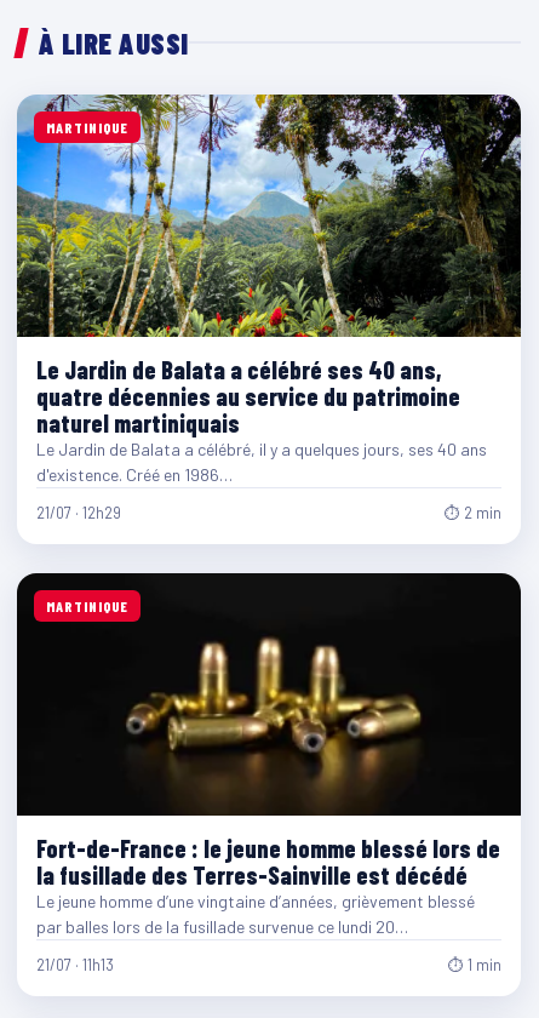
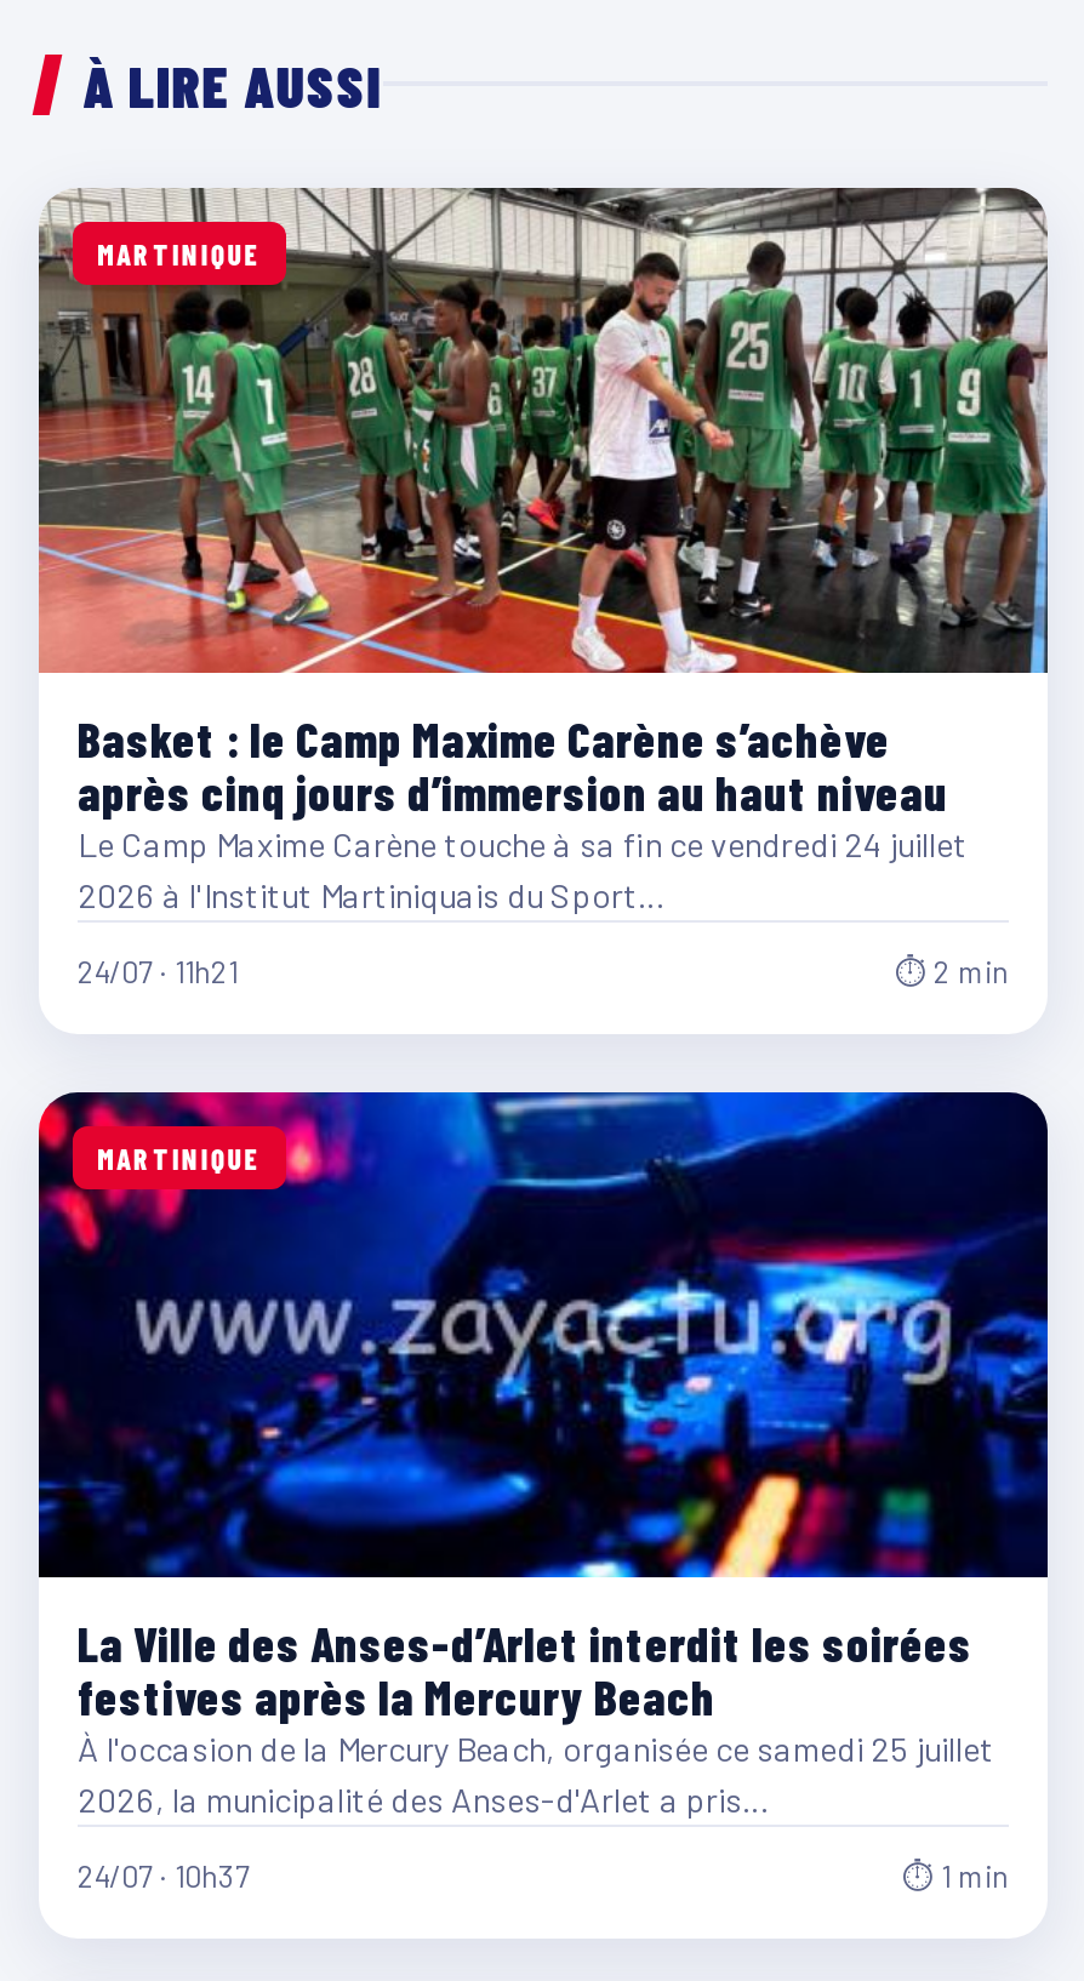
[16,93,522,484] [image] | Le Jardin de Balata a célébré ses 40 ans, | quatre décennies au service du patrimoine | naturel martiniquais | Le Jardin de Balata a célébré, il y a quelques jours, ses 40 ans | d'existence. Créé en 1986… -> [36,185,1050,914] [image] | Basket : le Camp Maxime Carène s’achève | après cinq jours d’immersion au haut niveau | Le Camp Maxime Carène touche à sa fin ce vendredi 24 juillet | 2026 à l'Institut Martiniquais du Sport…
[36,502,121,522] 21/07 · 12h29 -> [78,951,238,990] 24/07 · 11h21
[16,572,522,936] [image] | Fort-de-France : le jeune homme blessé lors de | la fusillade des Terres-Sainville est décédé | Le jeune homme d’une vingtaine d’années, grièvement blessé | par balles lors de la fusillade survenue ce lundi 20… -> [36,1090,1050,1819] [image] | La Ville des Anses-d’Arlet interdit les soirées | festives après la Mercury Beach | À l'occasion de la Mercury Beach, organisée ce samedi 25 juillet | 2026, la municipalité des Anses-d'Arlet a pris…
[36,954,114,974] 21/07 · 11h13 -> [78,1855,250,1894] 24/07 · 10h37

